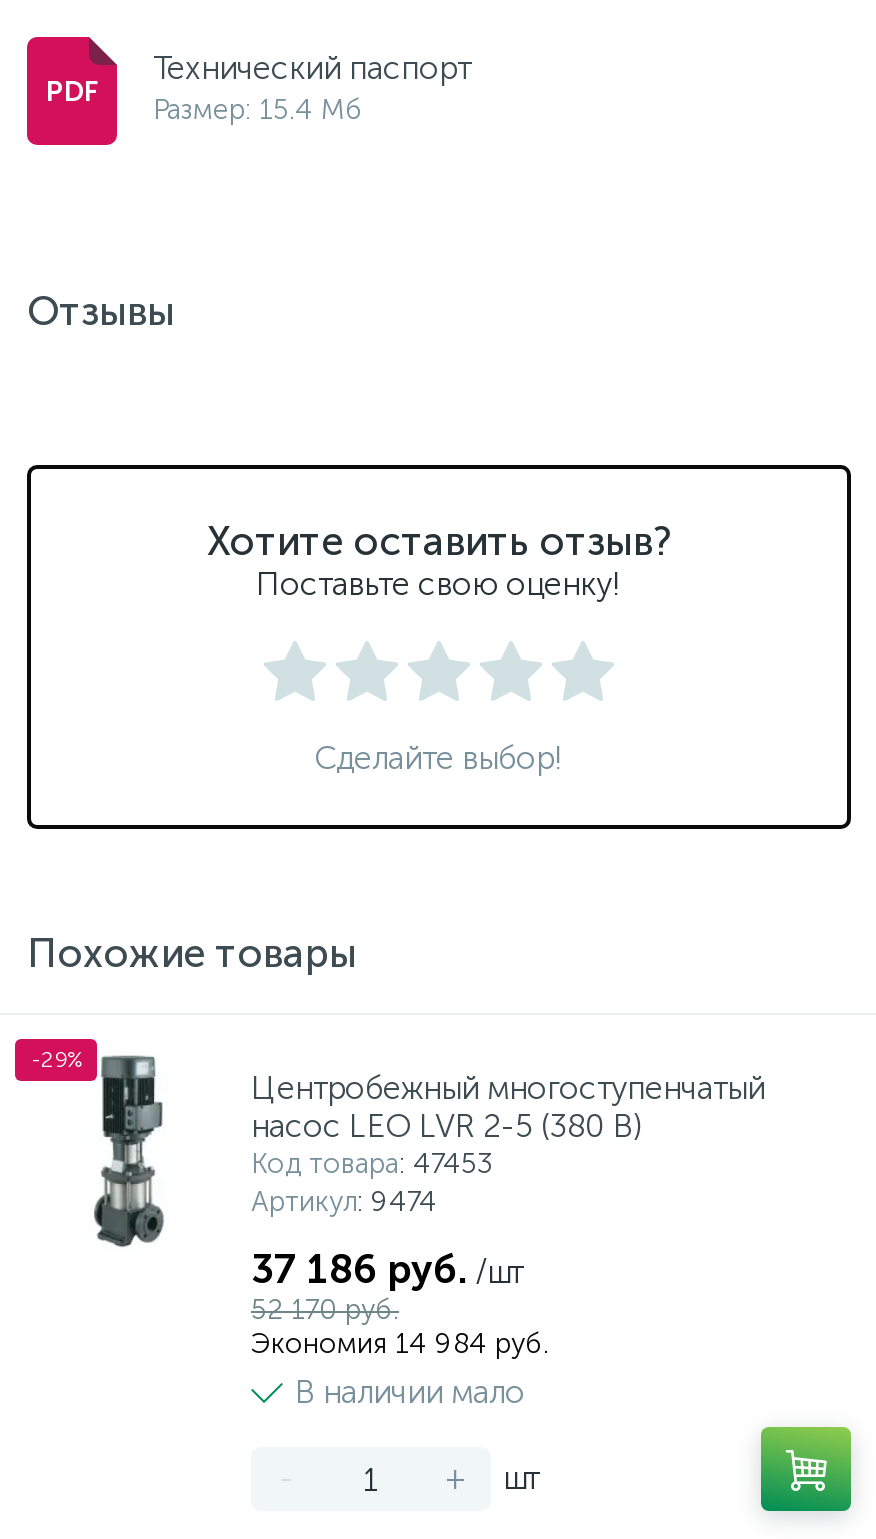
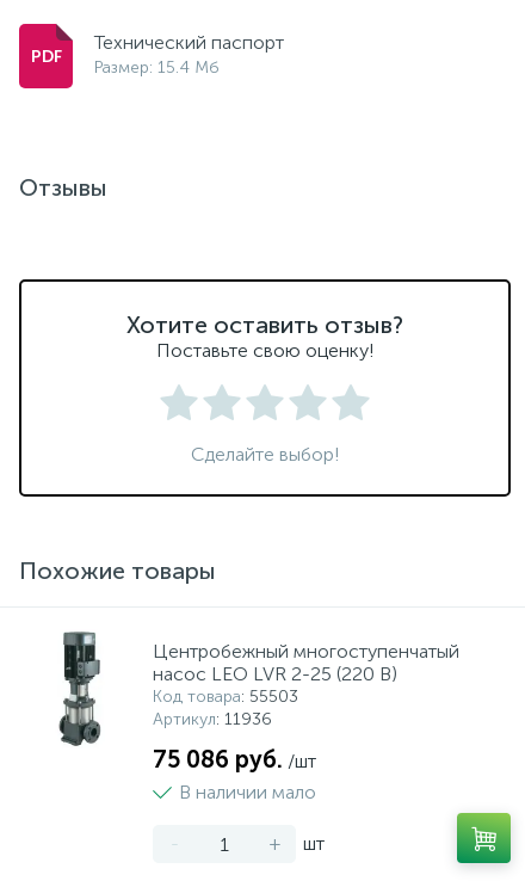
[31,1047,81,1073] -29% -> none
[251,1107,643,1219] насос LEO LVR 2-5 (380 В) | Код товара: 47453 | Артикул: 9474 -> [153,663,397,730] насос LEO LVR 2-25 (220 В) | Код товара: 55503 | Артикул: 11936
[251,1245,549,1361] 37 186 руб. /шт | 52 170 руб. | Экономия 14 984 руб. -> [153,745,316,774] 75 086 руб. /шт

